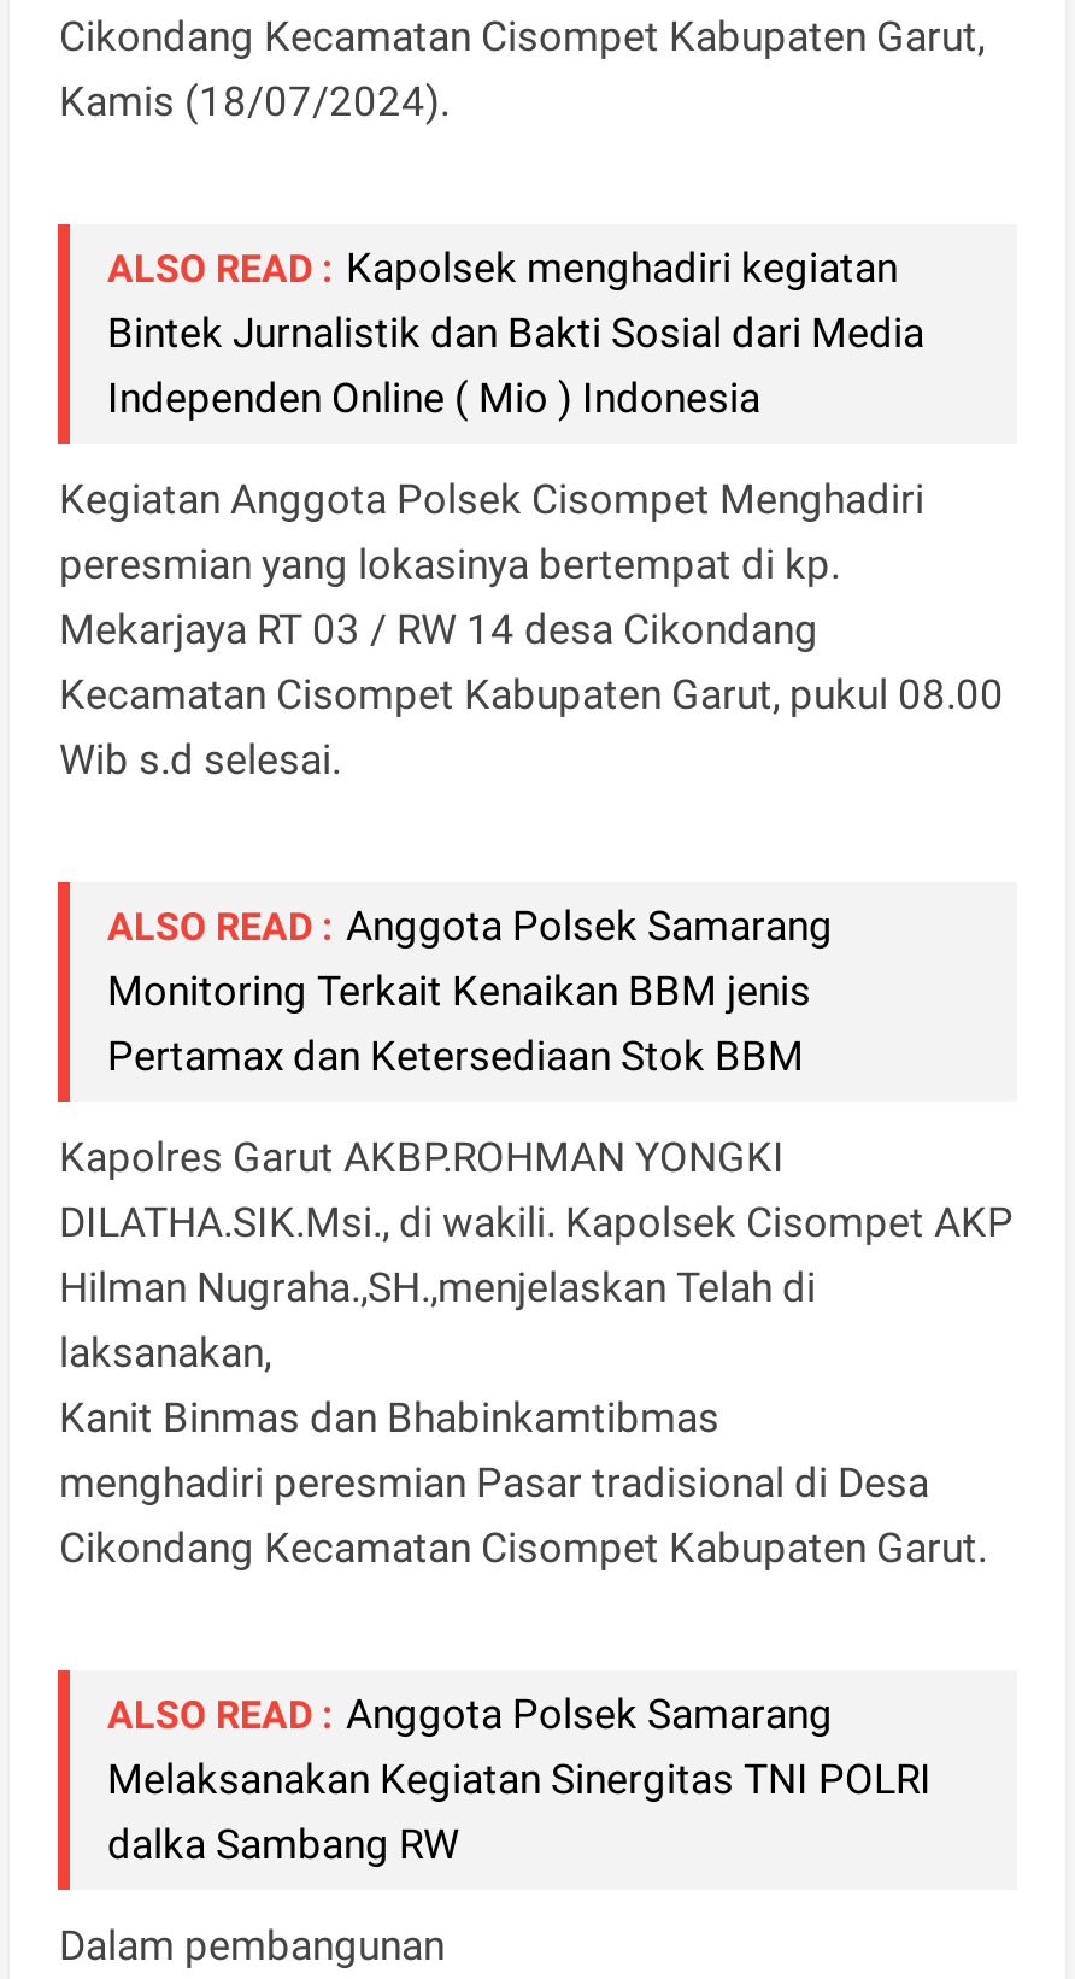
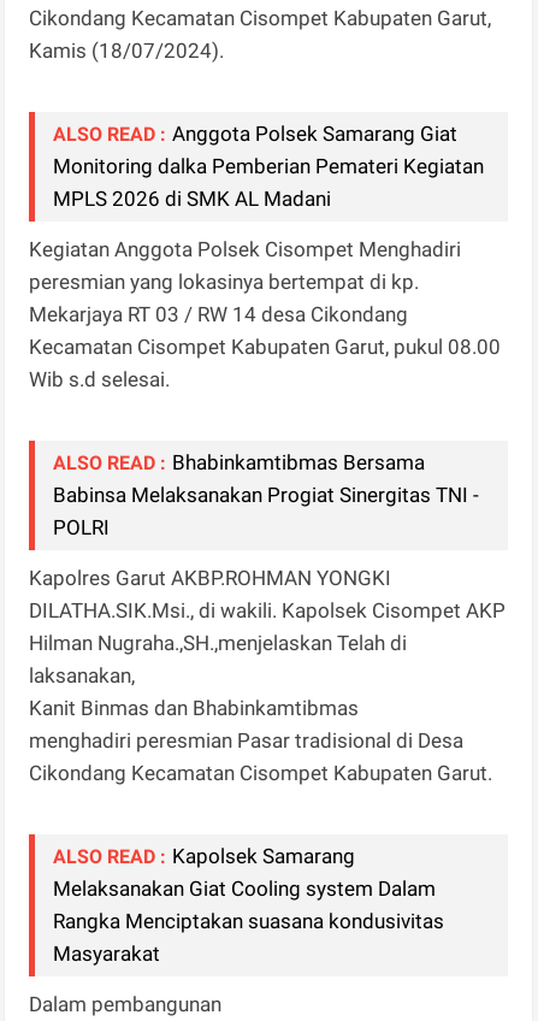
[107,243,924,421] ALSO READ : Kapolsek menghadiri kegiatan | Bintek Jurnalistik dan Bakti Sosial dari Media | Independen Online ( Mio ) Indonesia -> [54,121,484,210] ALSO READ : Anggota Polsek Samarang Giat | Monitoring dalka Pemberian Pemateri Kegiatan | MPLS 2026 di SMK AL Madani
[107,901,833,1079] ALSO READ : Anggota Polsek Samarang | Monitoring Terkait Kenaikan BBM jenis | Pertamax dan Ketersediaan Stok BBM -> [54,450,480,539] ALSO READ : Bhabinkamtibmas Bersama | Babinsa Melaksanakan Progiat Sinergitas TNI - | POLRI
[107,1689,932,1867] ALSO READ : Anggota Polsek Samarang | Melaksanakan Kegiatan Sinergitas TNI POLRI | dalka Sambang RW -> [54,844,445,965] ALSO READ : Kapolsek Samarang | Melaksanakan Giat Cooling system Dalam | Rangka Menciptakan suasana kondusivitas | Masyarakat

